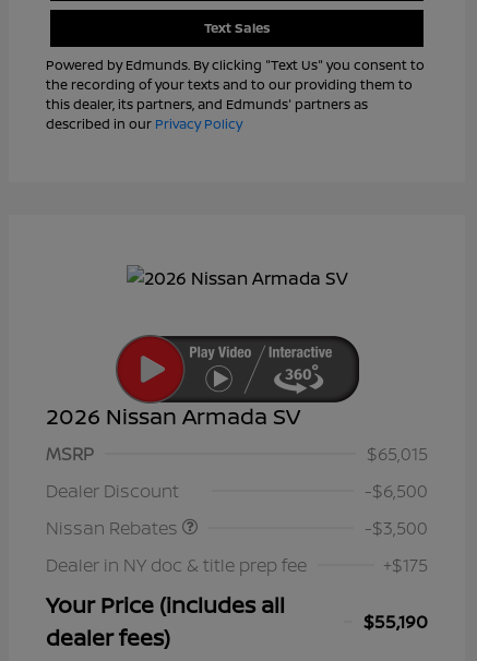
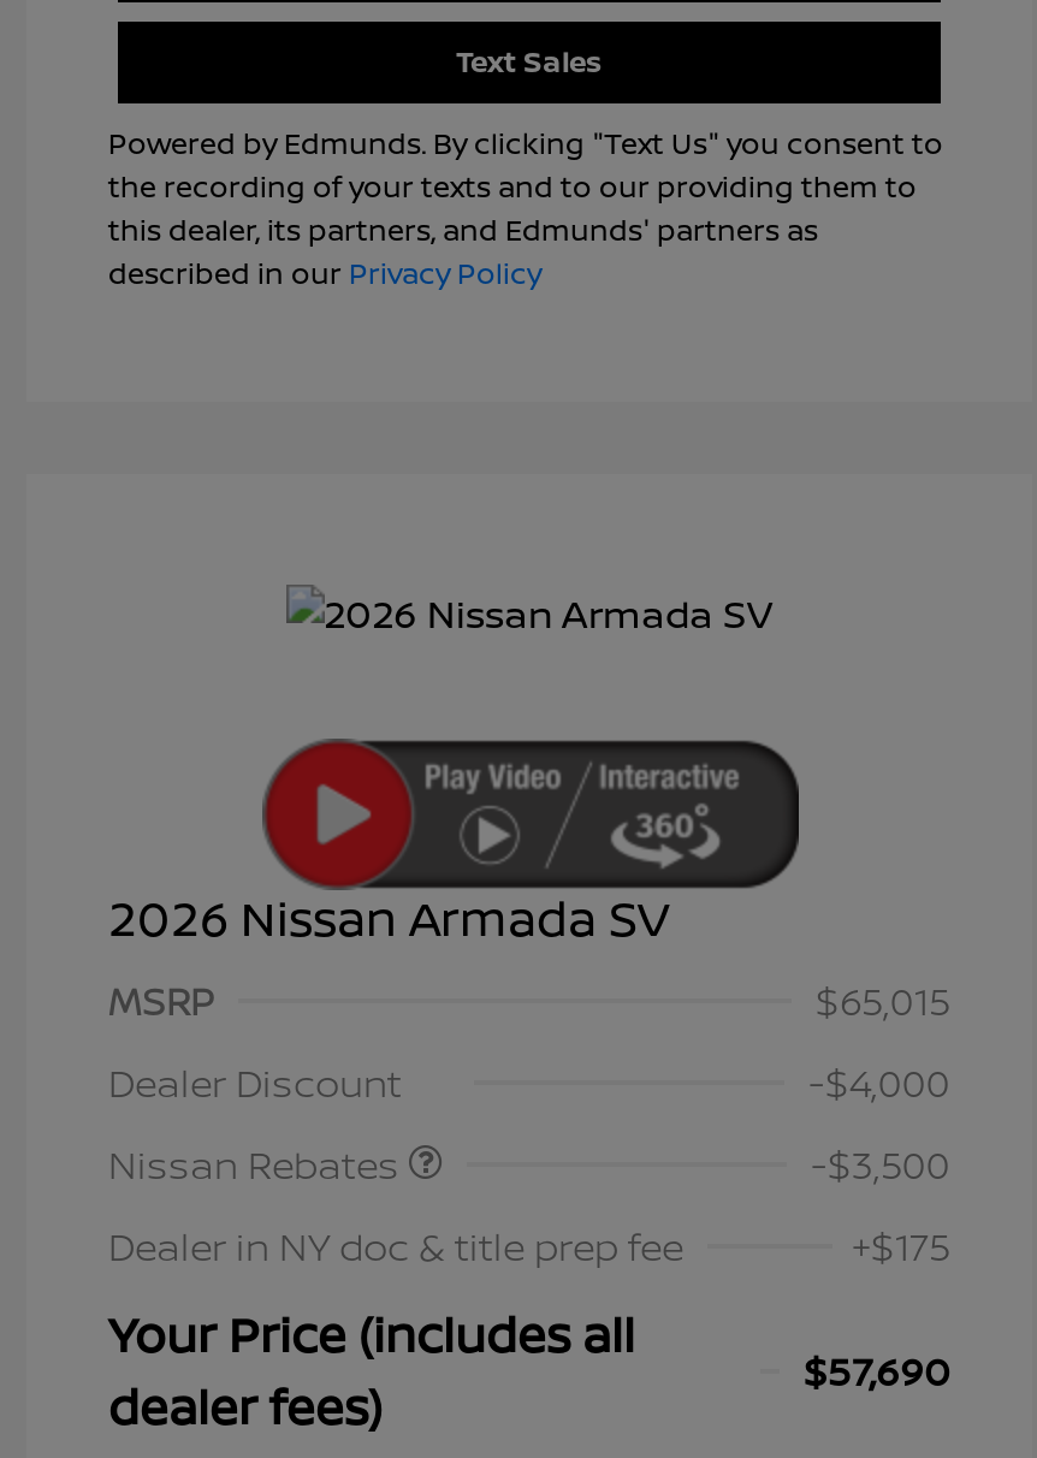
[365,479,428,503] -$6,500 -> [808,1056,950,1109] -$4,000
[363,610,428,634] $55,190 -> [804,1345,950,1398] $57,690

